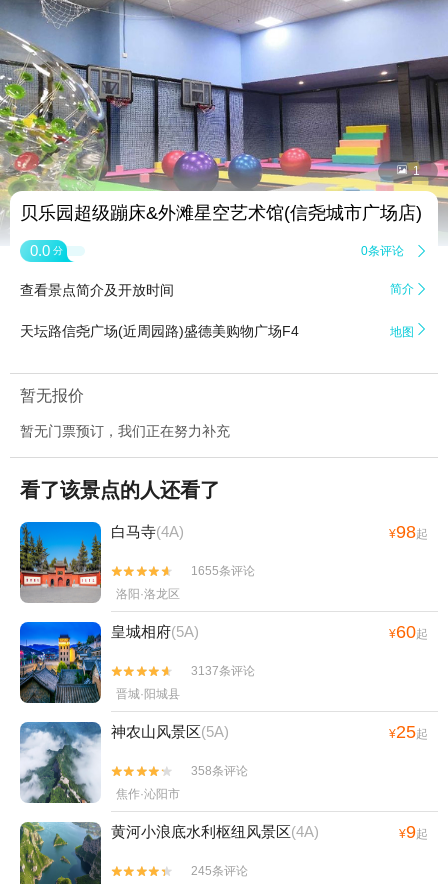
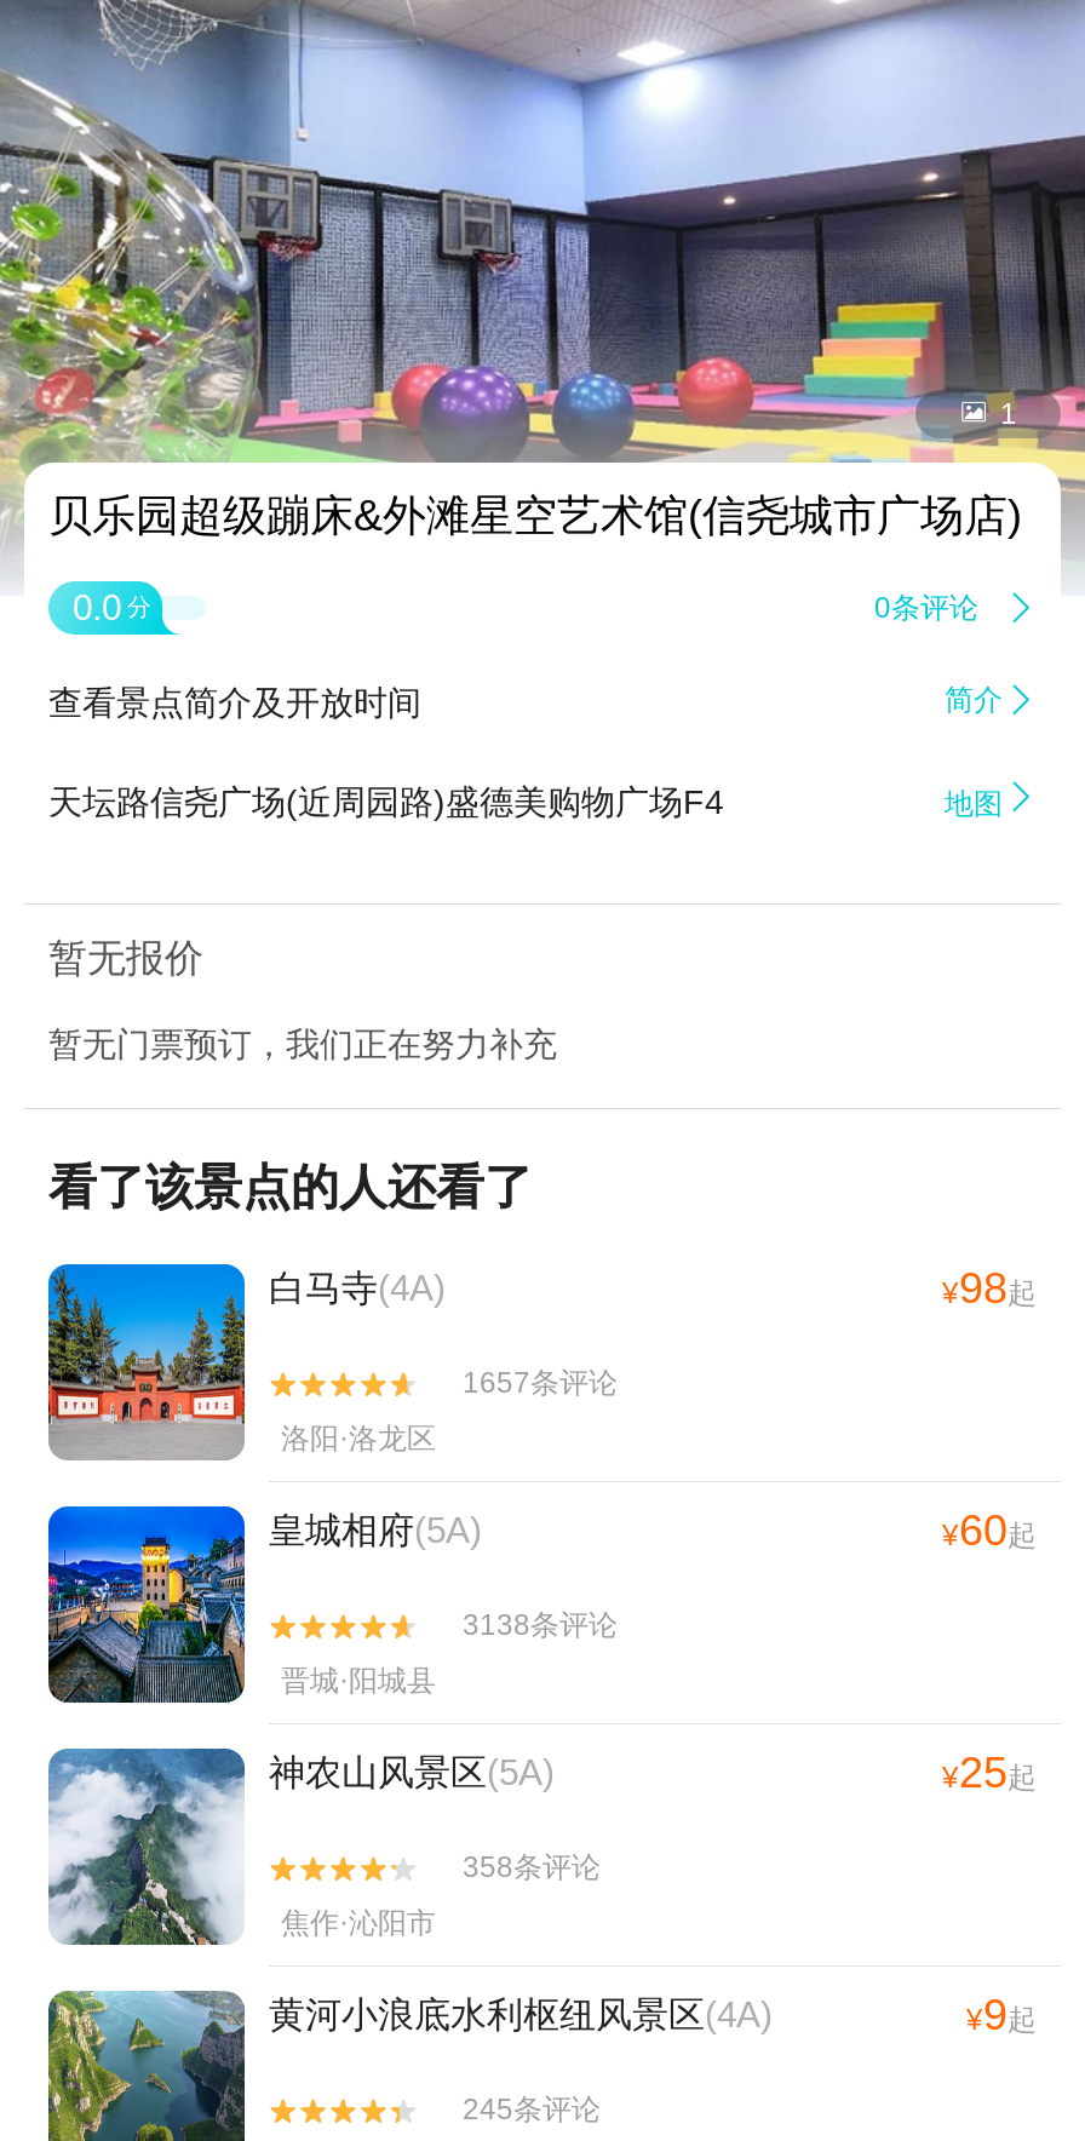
[191,564,255,578] 1655条评论 -> [463,1365,618,1399] 1657条评论
[191,664,255,678] 3137条评论 -> [463,1607,618,1641] 3138条评论

